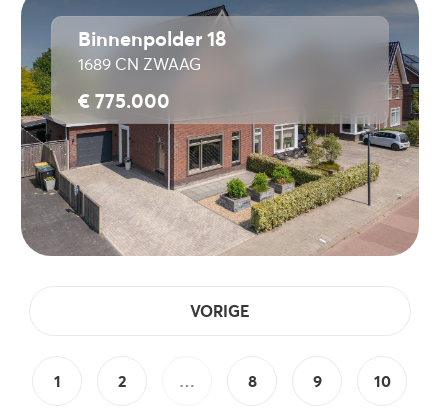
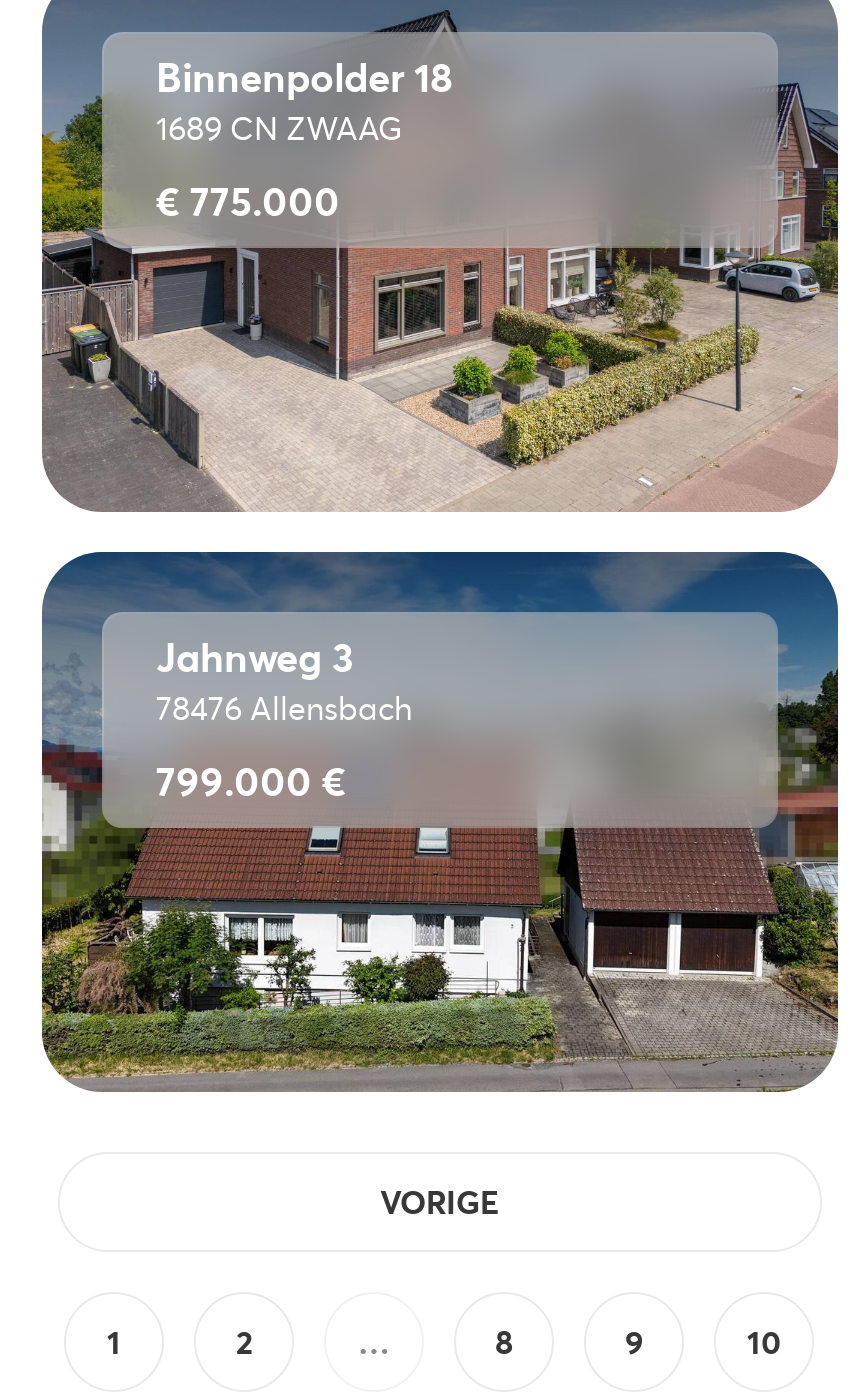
none -> [40,550,840,1092] [image] | Jahnweg 3 | 78476 Allensbach | 799.000 €

